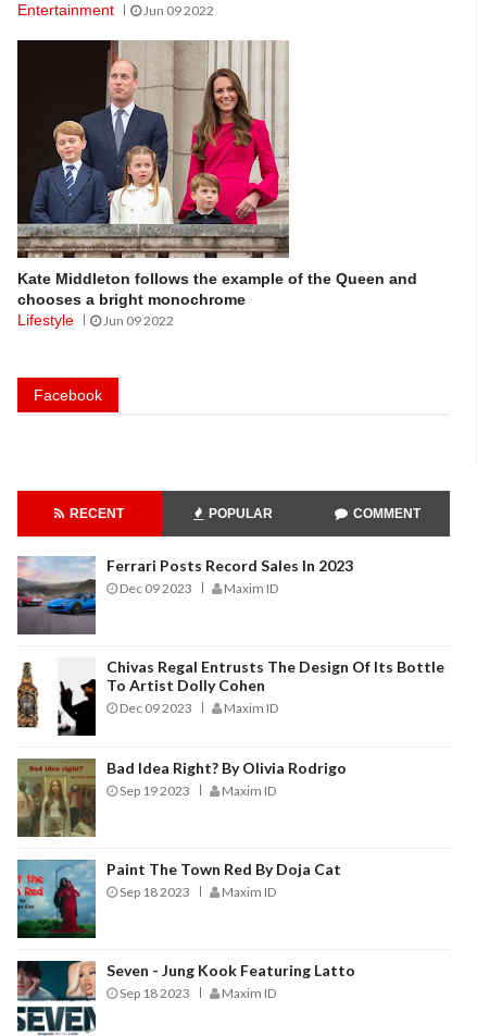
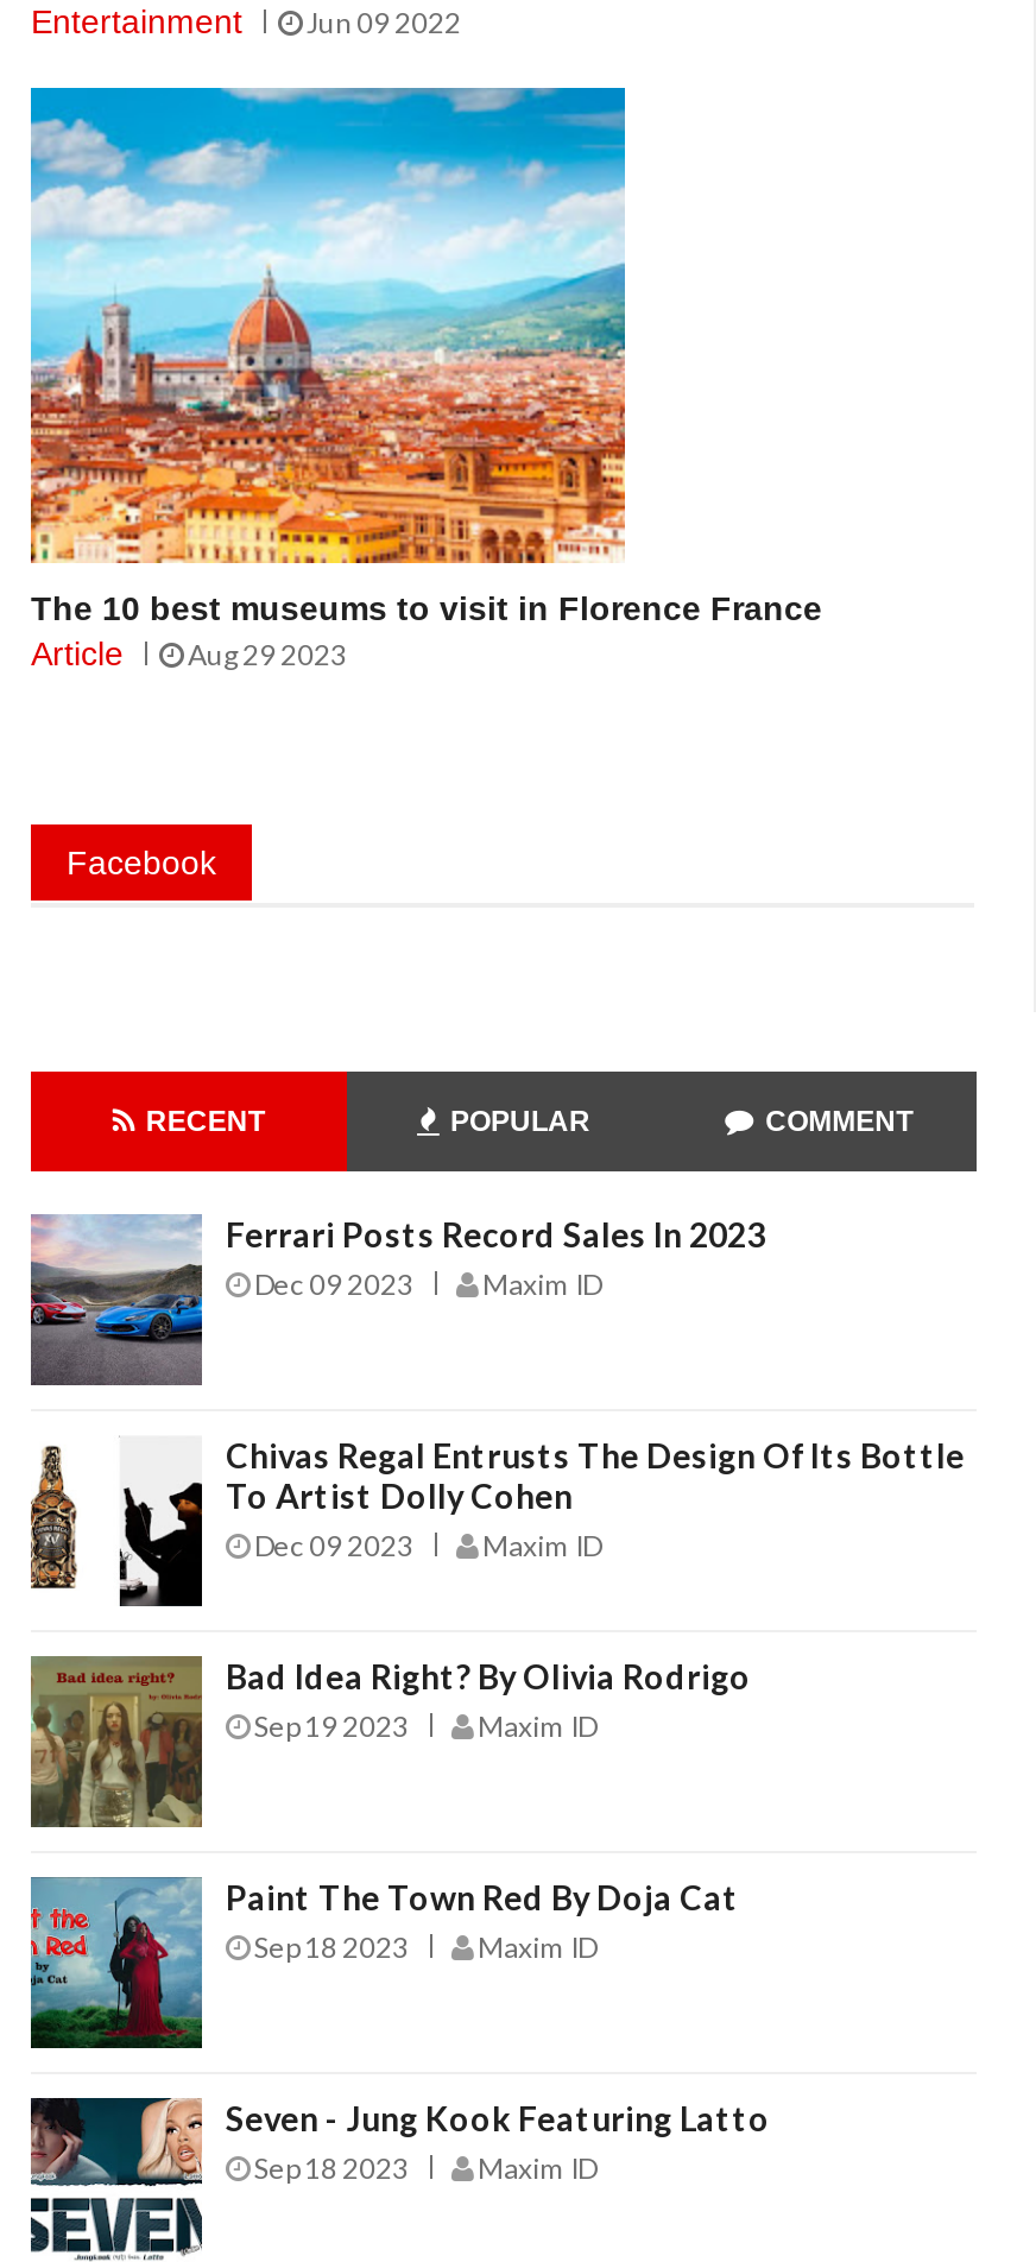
[16,39,417,329] [image] | Kate Middleton follows the example of the Queen and | chooses a bright monochrome | Lifestyle | Jun 09 2022 -> [29,86,822,674] [image] | The 10 best museums to visit in Florence France | Article | Aug 29 2023

